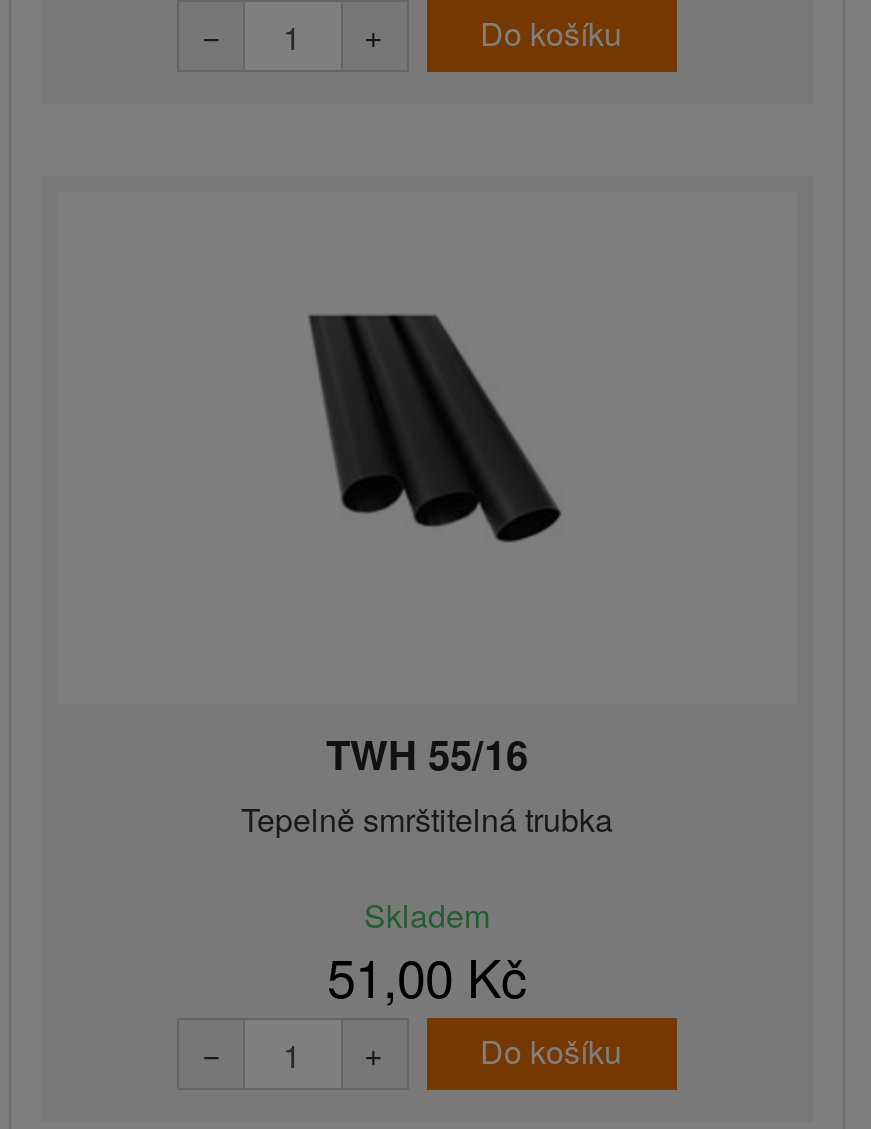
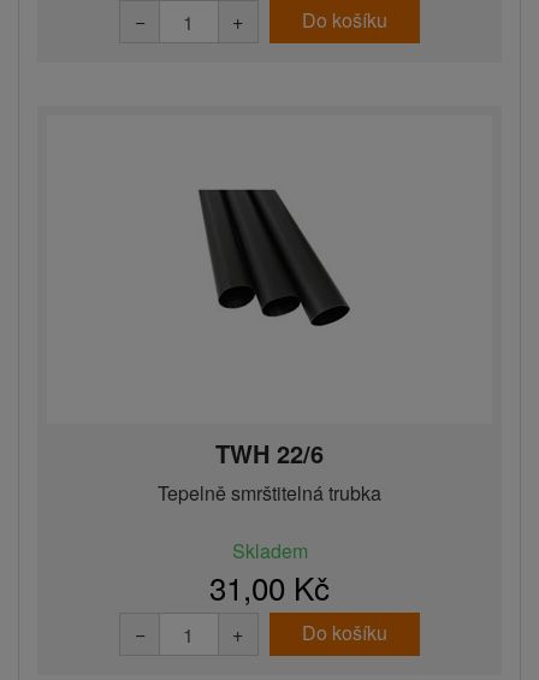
[326,725,528,783] TWH 55/16 -> [215,436,324,471] TWH 22/6
[327,939,527,1013] 51,00 Kč -> [209,565,330,609] 31,00 Kč

